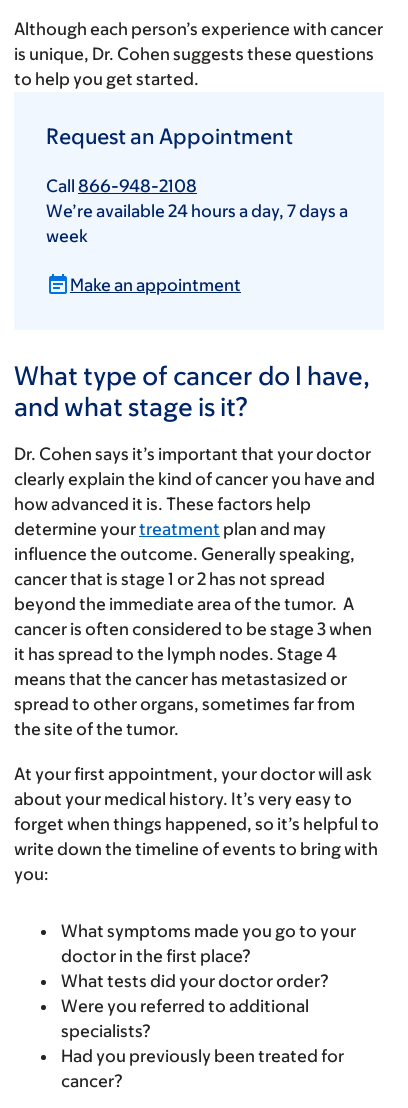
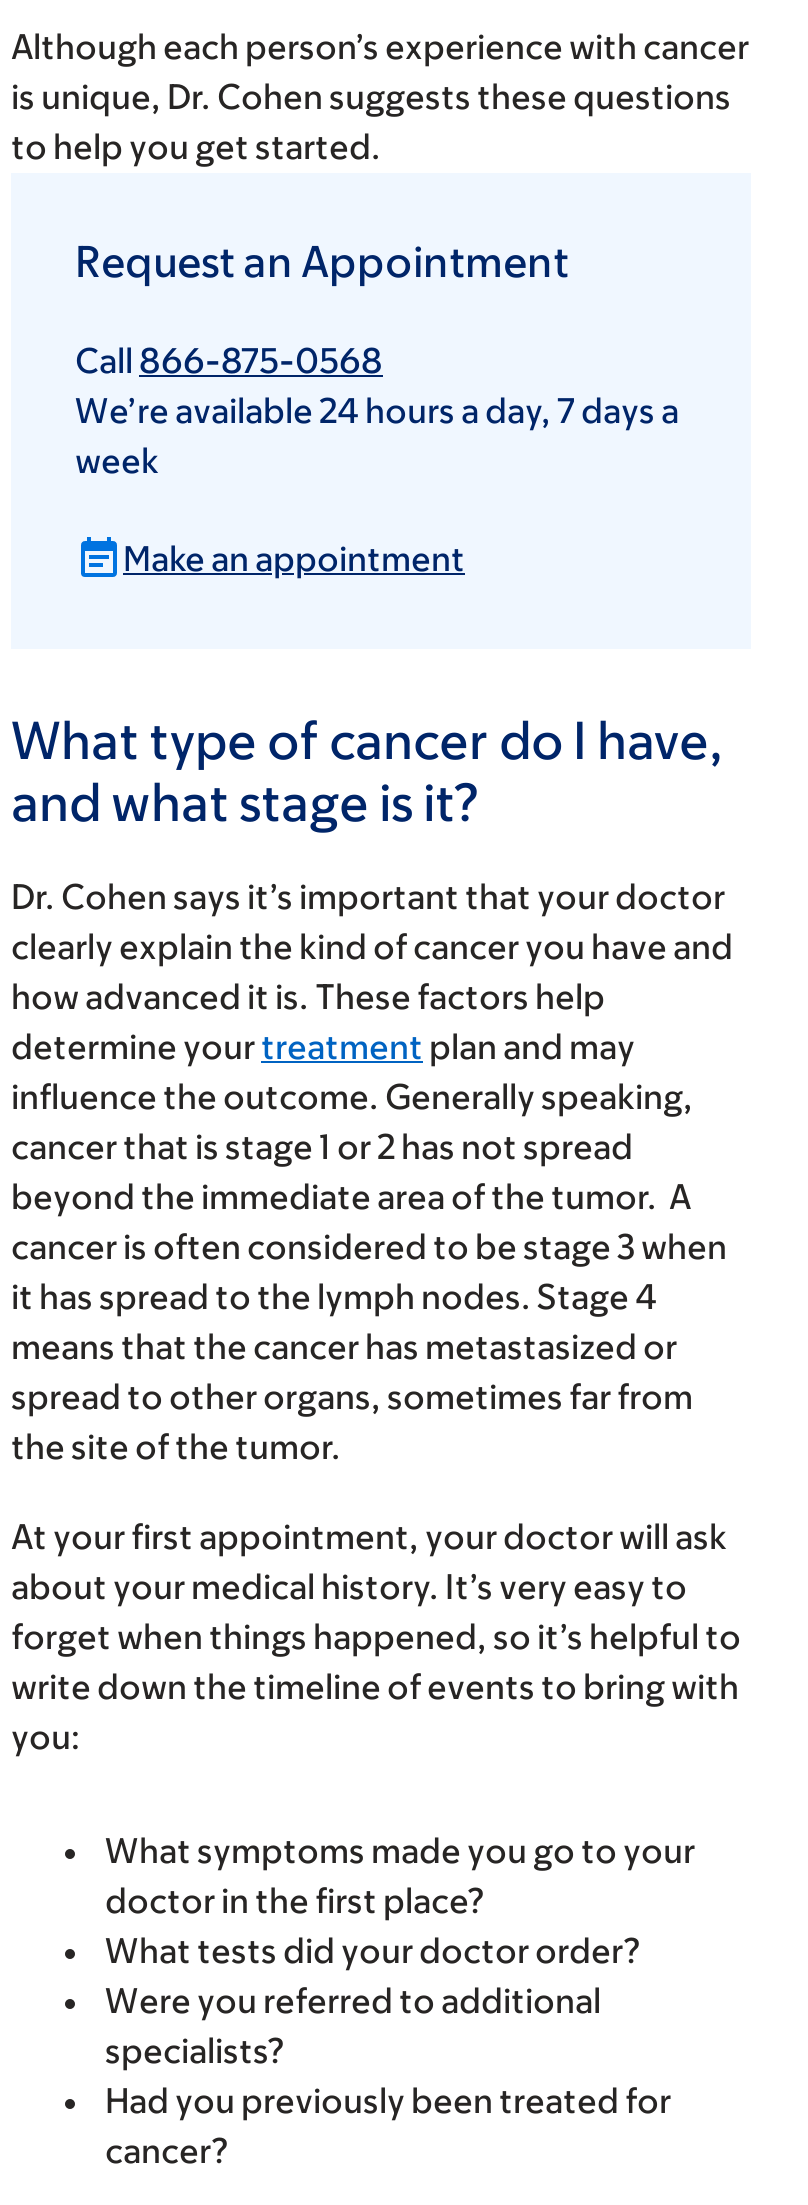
[46,176,197,196] Call 866-948-2108 -> [75,340,383,380] Call 866-875-0568

